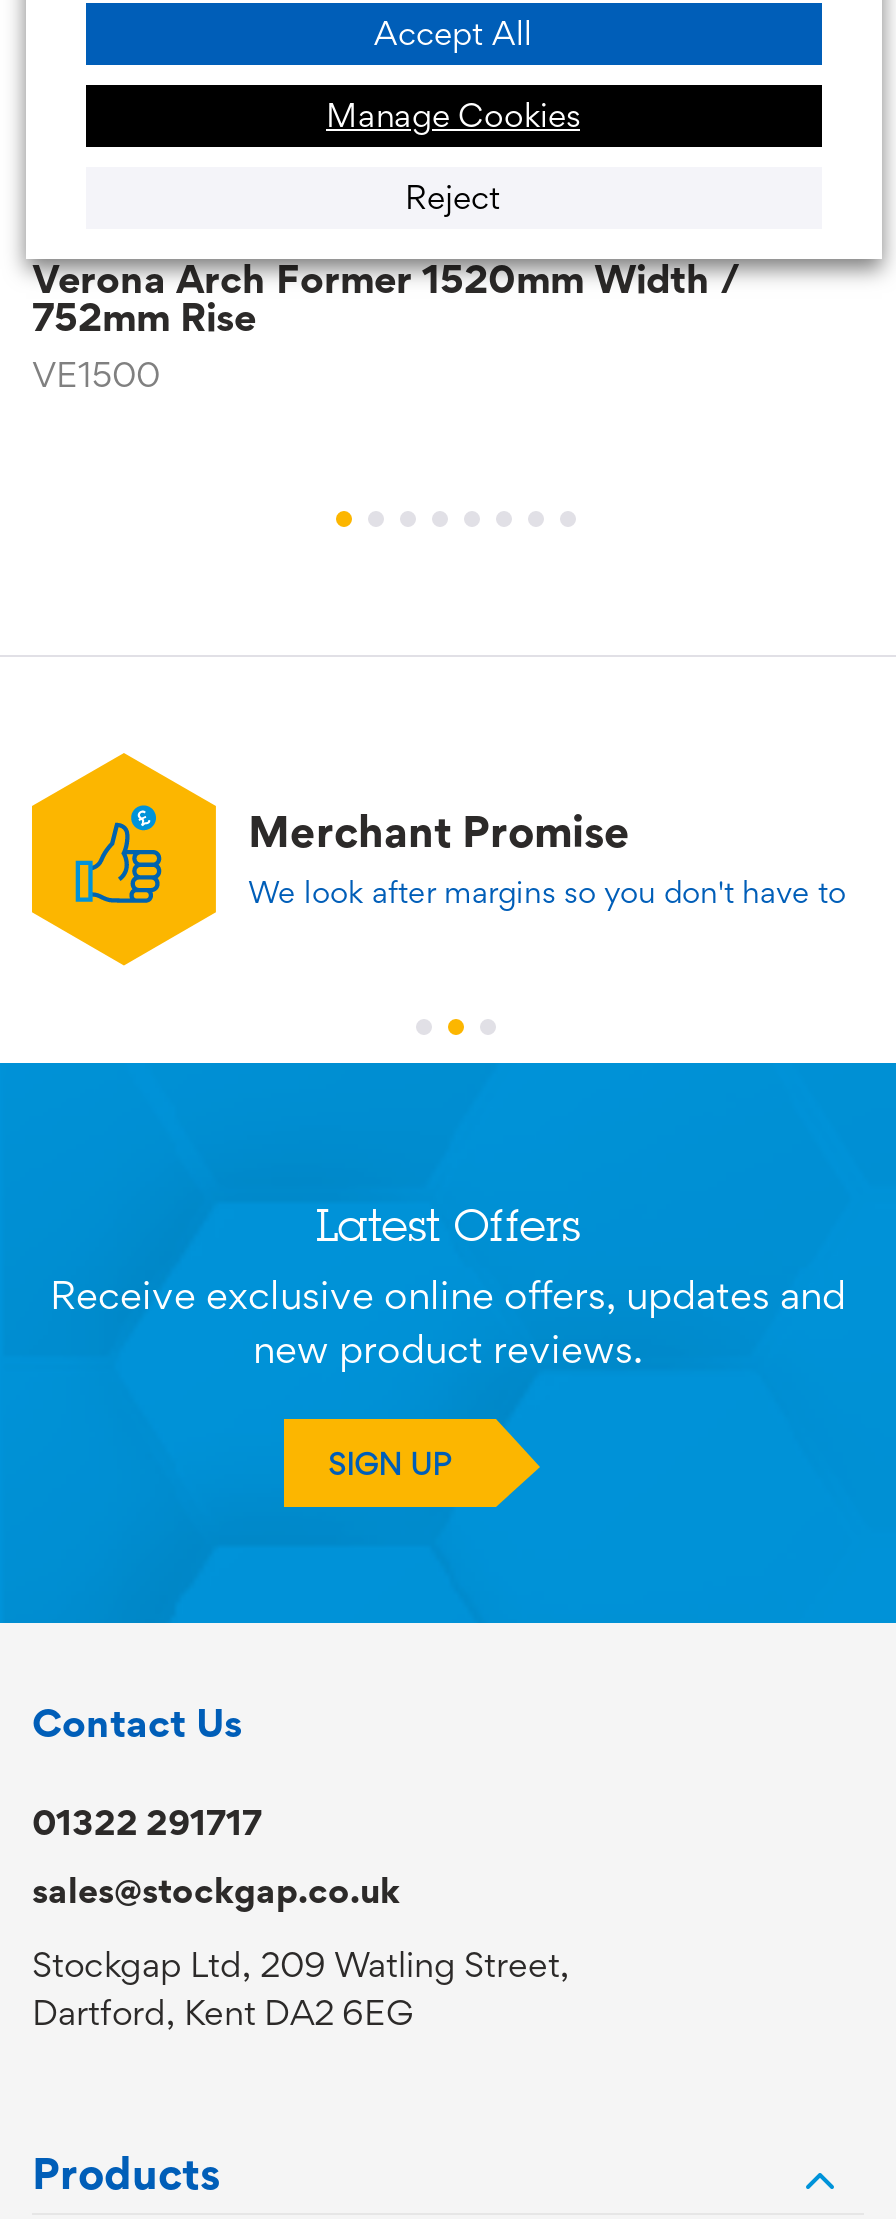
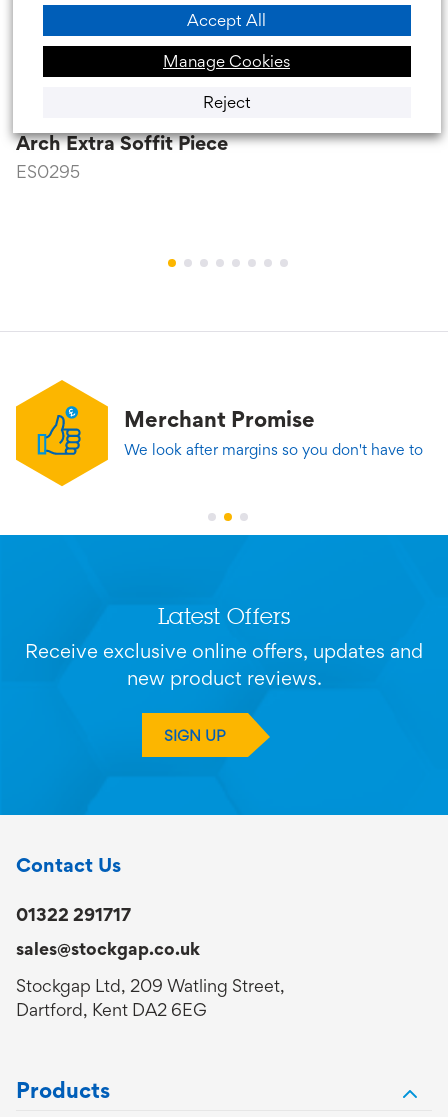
[32,250,740,396] Verona Arch Former 1520mm Width / | 752mm Rise | VE1500 -> [16,128,228,182] Arch Extra Soffit Piece | ES0295

